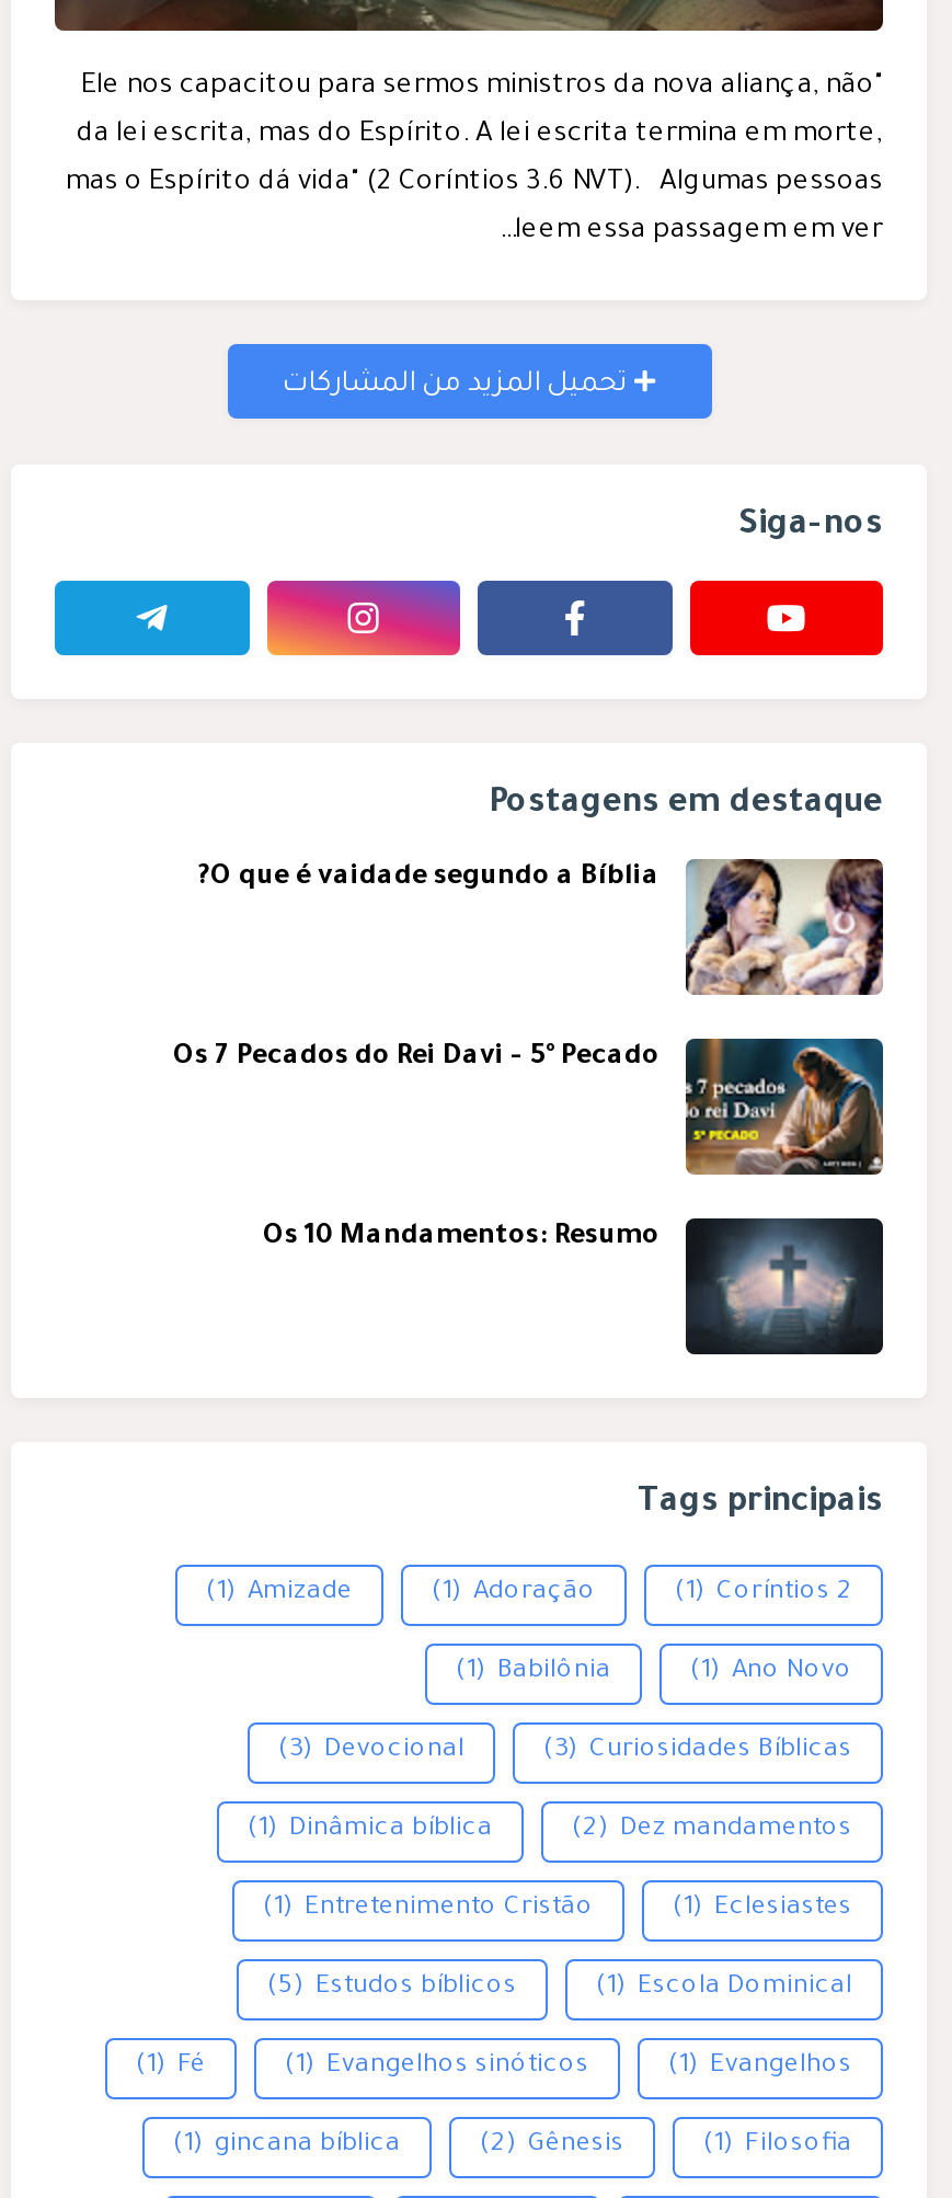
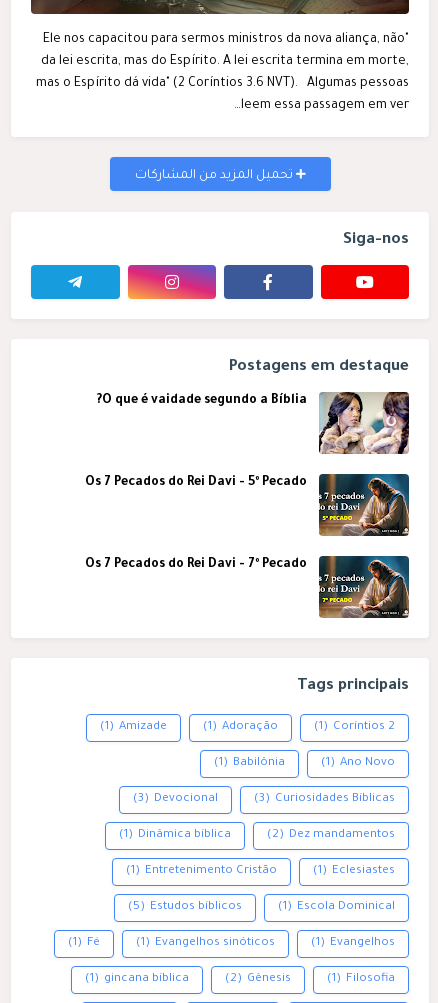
[263,1216,885,1356] [image] | Os 10 Mandamentos: Resumo -> [85,555,410,619] [image] | Os 7 Pecados do Rei Davi - 7º Pecado

